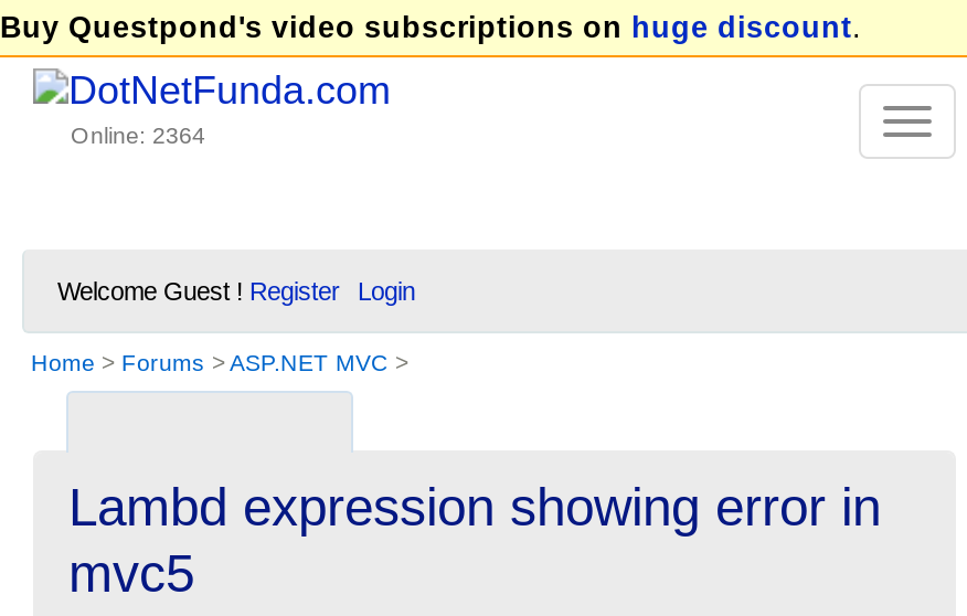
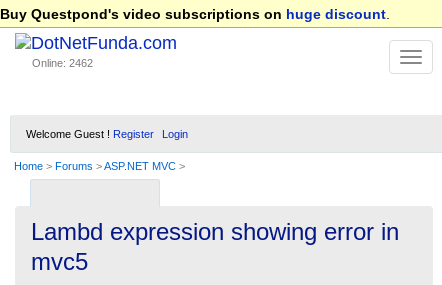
[71,122,205,148] Online: 2364 -> [32,57,93,69] Online: 2462

